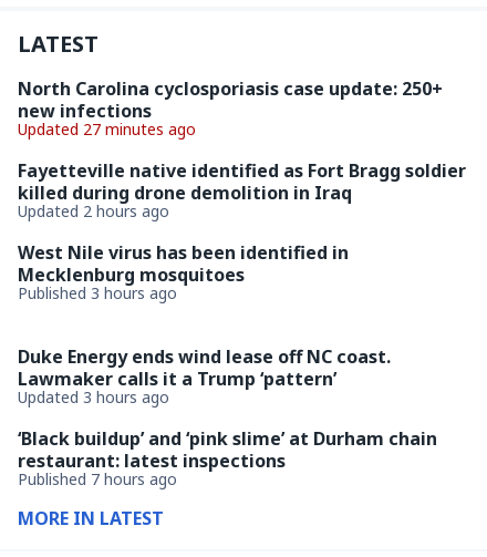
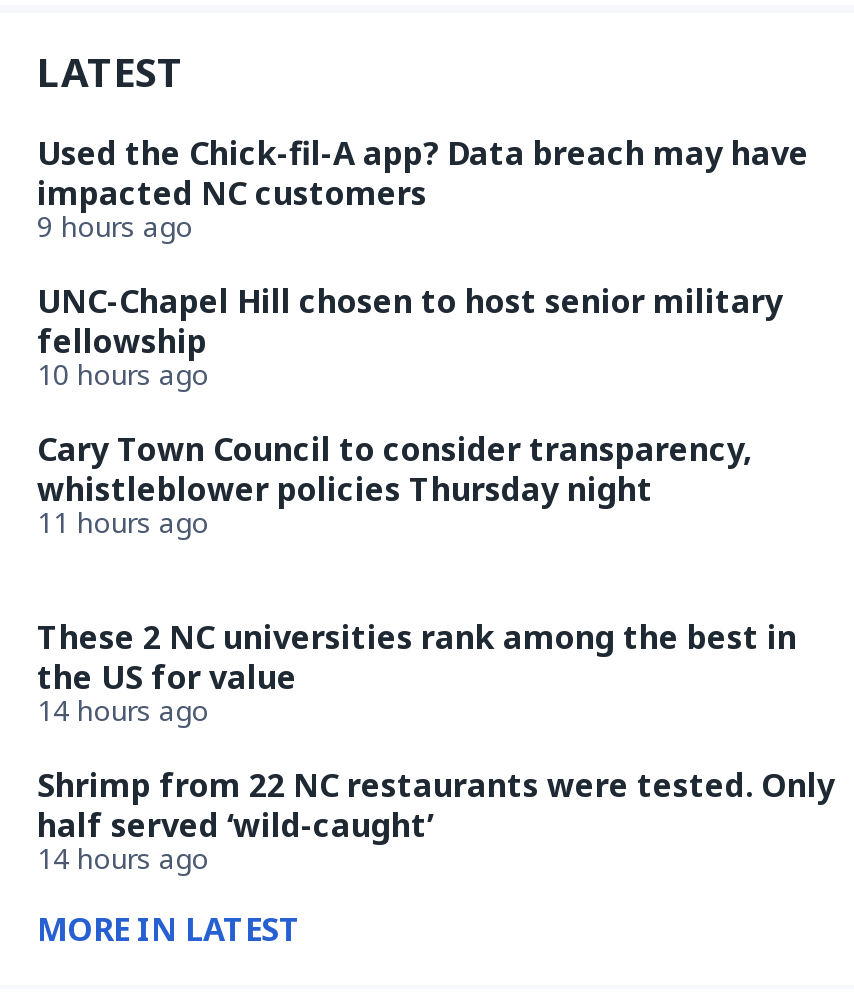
[18,76,443,139] North Carolina cyclosporiasis case update: 250+ | new infections | Updated 27 minutes ago -> [37,130,809,244] Used the Chick-fil-A app? Data breach may have | impacted NC customers | 9 hours ago
[18,158,466,221] Fayetteville native identified as Fort Bragg soldier | killed during drone demolition in Iraq | Updated 2 hours ago -> [37,278,783,392] UNC-Chapel Hill chosen to host senior military | fellowship | 10 hours ago
[18,240,349,303] West Nile virus has been identified in | Mecklenburg mosquitoes | Published 3 hours ago -> [37,426,753,540] Cary Town Council to consider transparency, | whistleblower policies Thursday night | 11 hours ago
[18,344,391,407] Duke Energy ends wind lease off NC coast. | Lawmaker calls it a Trump ‘pattern’ | Updated 3 hours ago -> [37,614,797,728] These 2 NC universities rank among the best in | the US for value | 14 hours ago
[18,426,437,489] ‘Black buildup’ and ‘pink slime’ at Durham chain | restaurant: latest inspections | Published 7 hours ago -> [37,762,835,876] Shrimp from 22 NC restaurants were tested. Only | half served ‘wild-caught’ | 14 hours ago

